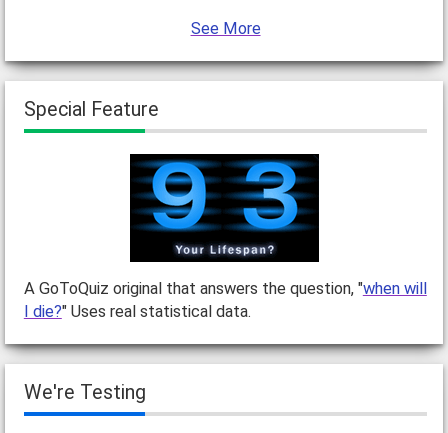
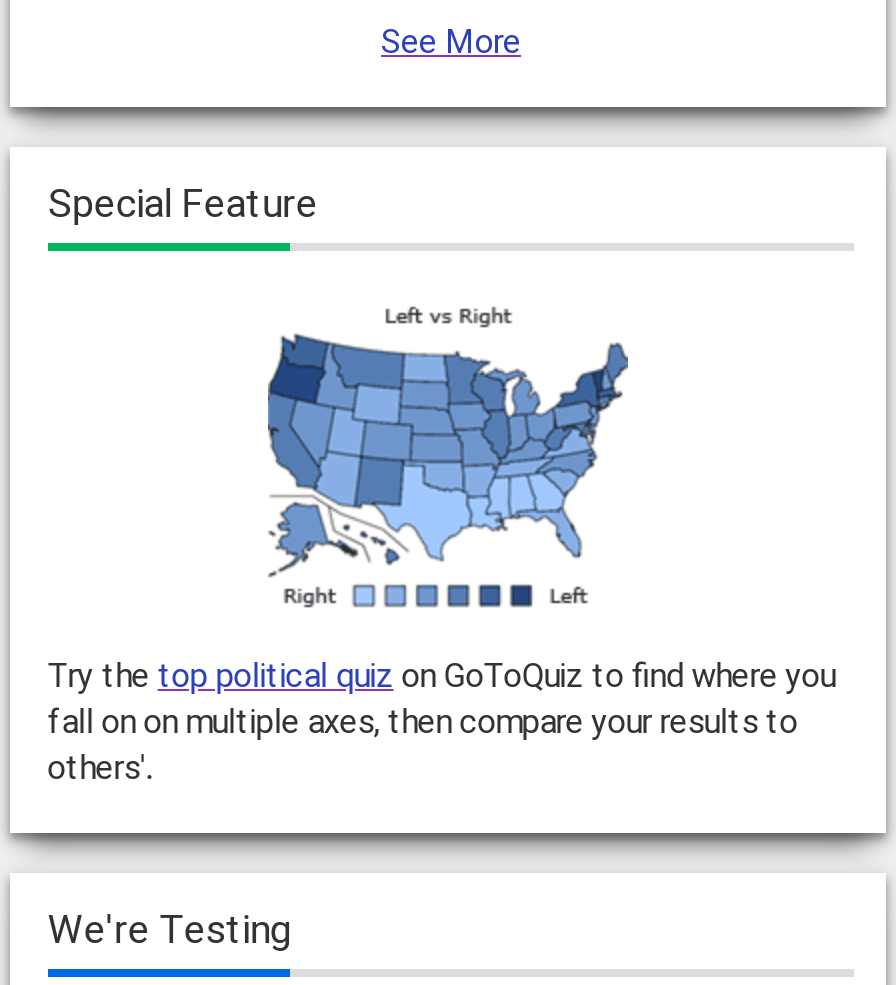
[129,153,320,249] [image] -> [260,293,638,529] [image]
[24,279,427,321] A GoToQuiz original that answers the question, " when will | I die?" Uses real statistical data. -> [48,657,836,787] Try the top political quiz on GoToQuiz to find where you | fall on on multiple axes, then compare your results to | others'.

